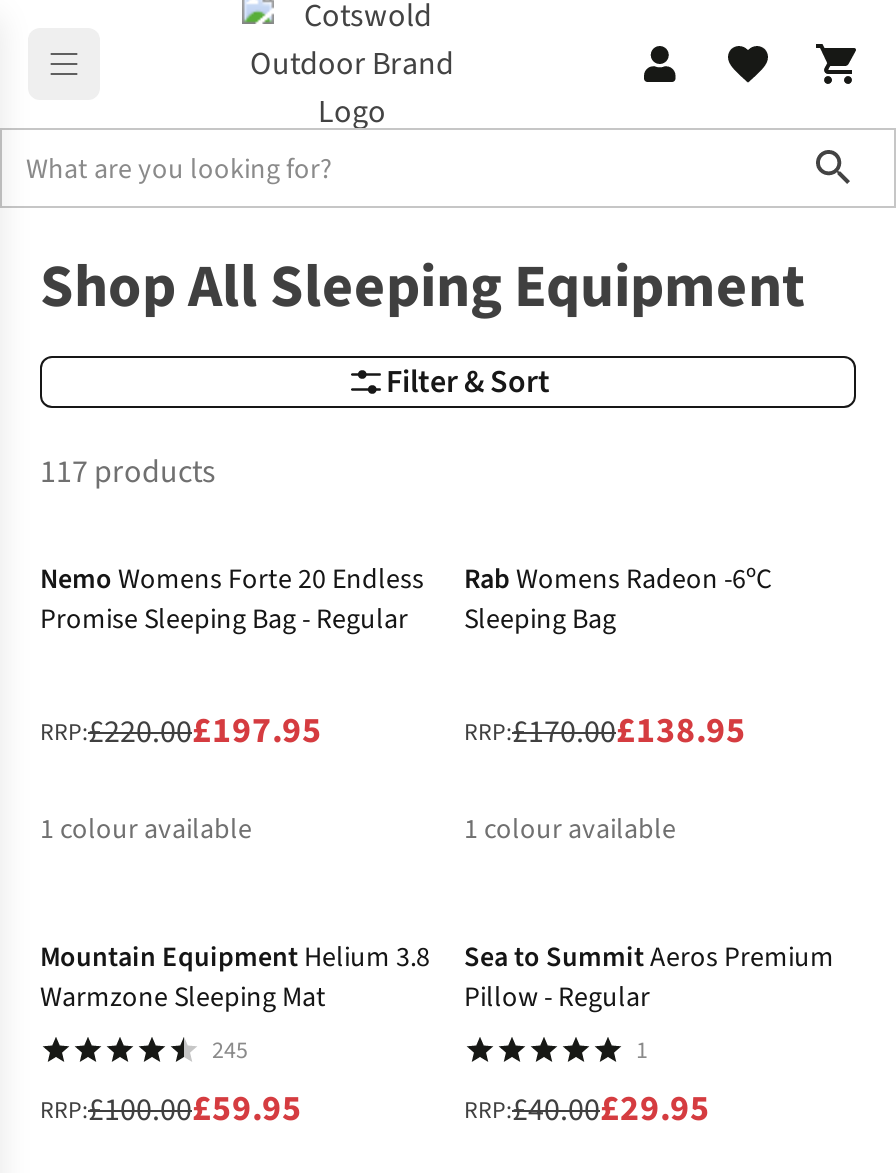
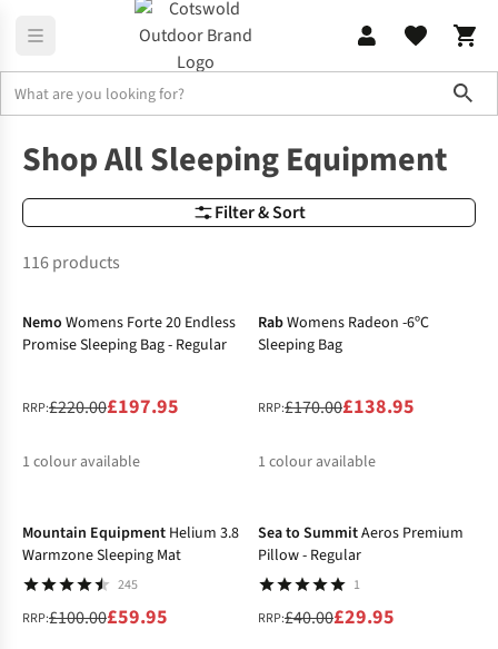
[40,450,216,494] 117 products -> [22,250,120,275] 116 products

